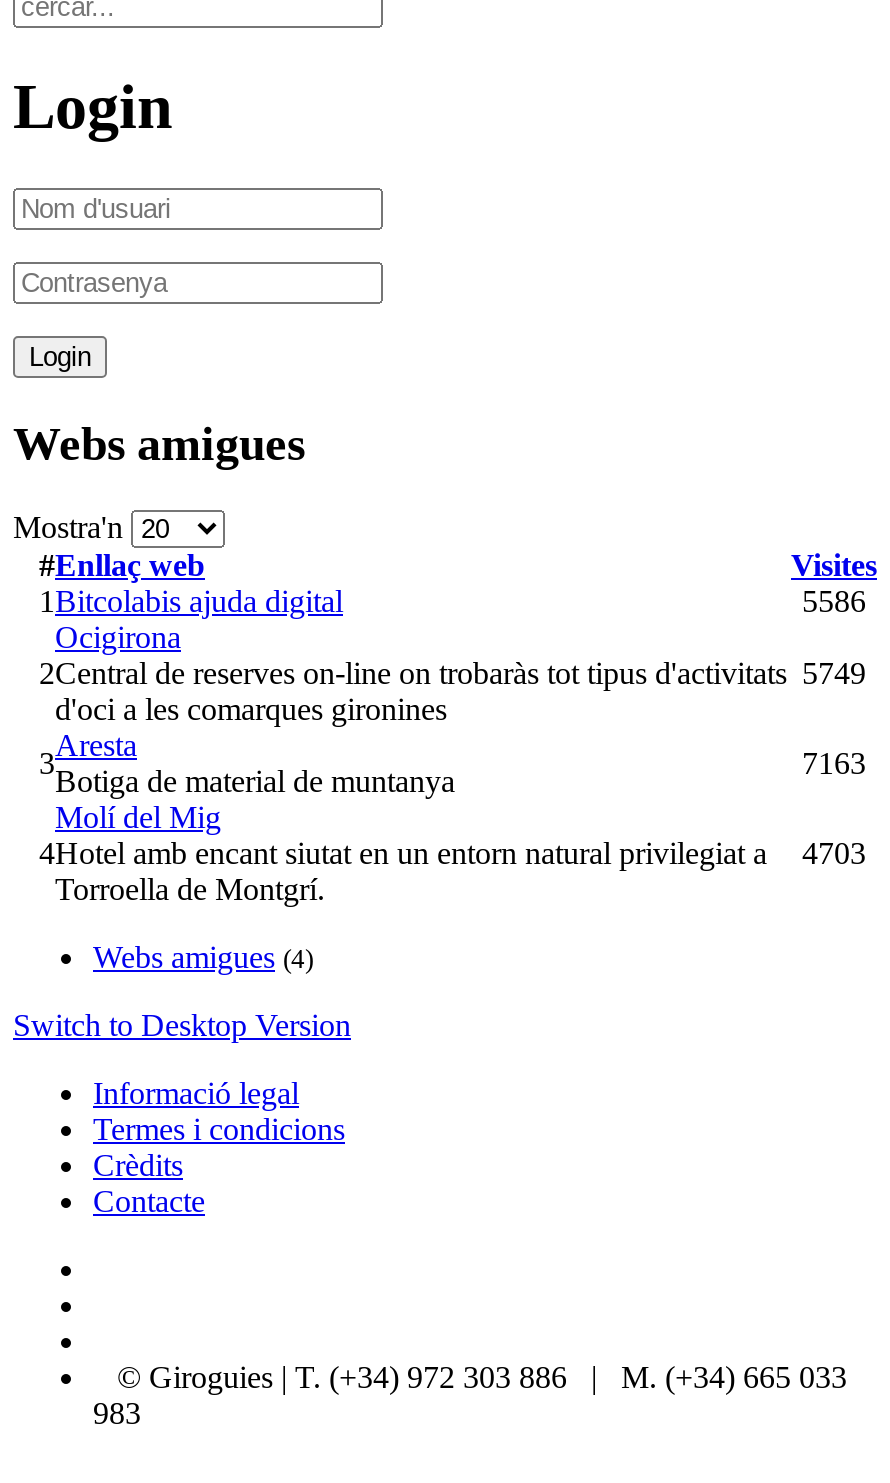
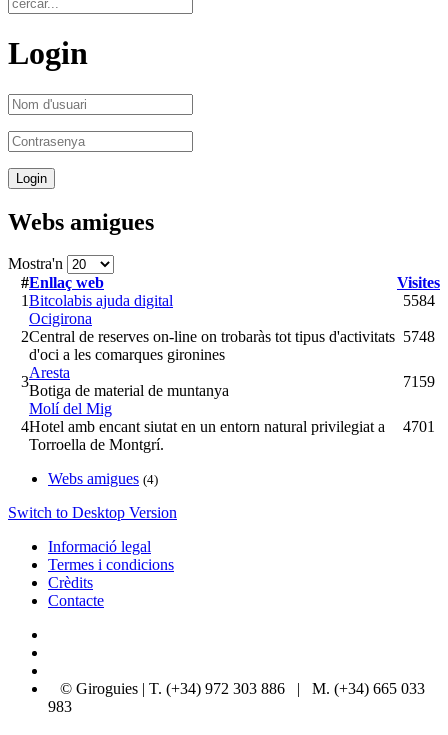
[802,585,866,619] 5586 -> [402,292,434,309] 5584
[39,657,866,691] 2 Central de reserves on-line on trobaràs tot tipus d'activitats 5749 -> [21,328,434,345] 2 Central de reserves on-line on trobaràs tot tipus d'activitats 5748
[802,747,866,781] 7163 -> [402,373,434,390] 7159
[39,837,866,871] 4 Hotel amb encant siutat en un entorn natural privilegiat a 4703 -> [21,418,434,435] 4 Hotel amb encant siutat en un entorn natural privilegiat a 4701

